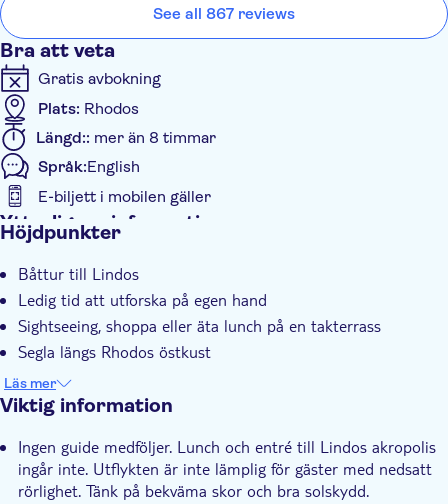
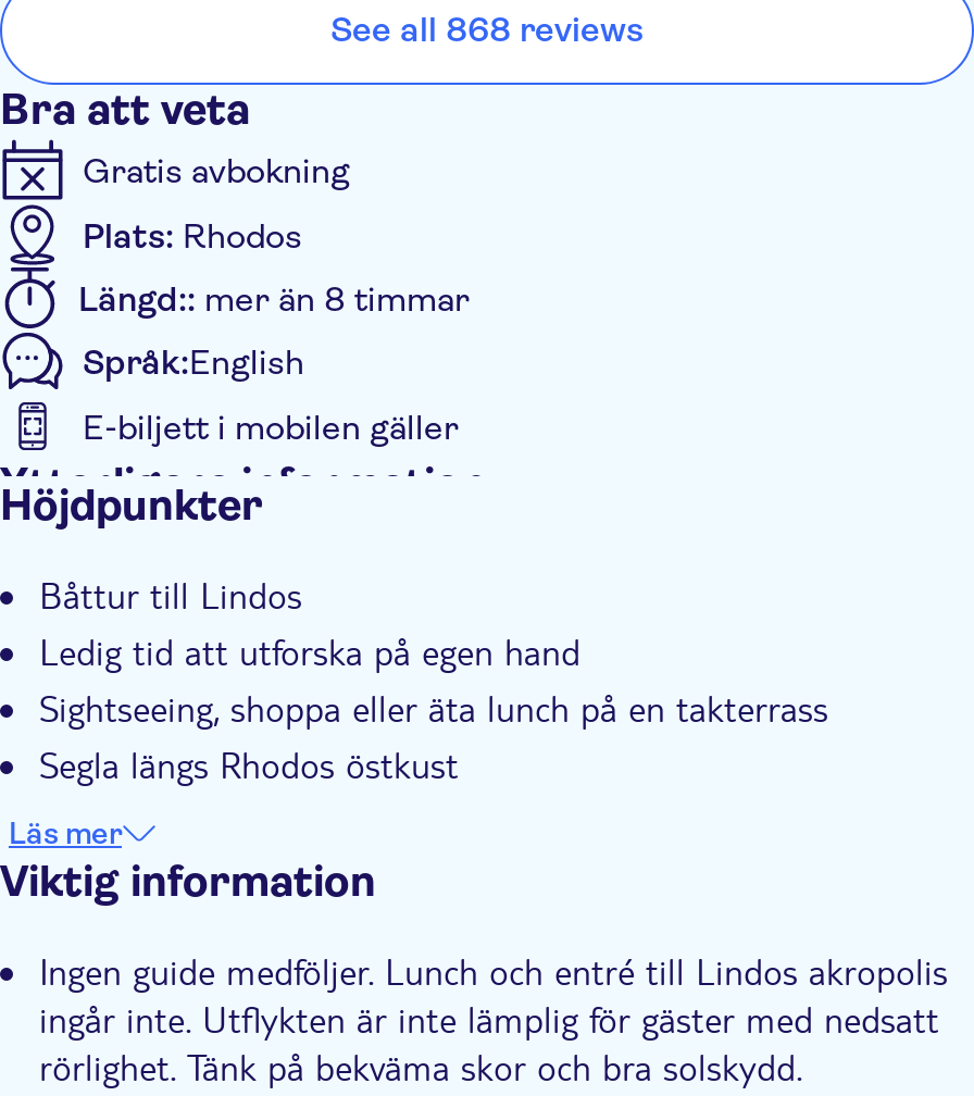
[153,4,295,23] See all 867 reviews -> [330,9,644,50] See all 868 reviews

